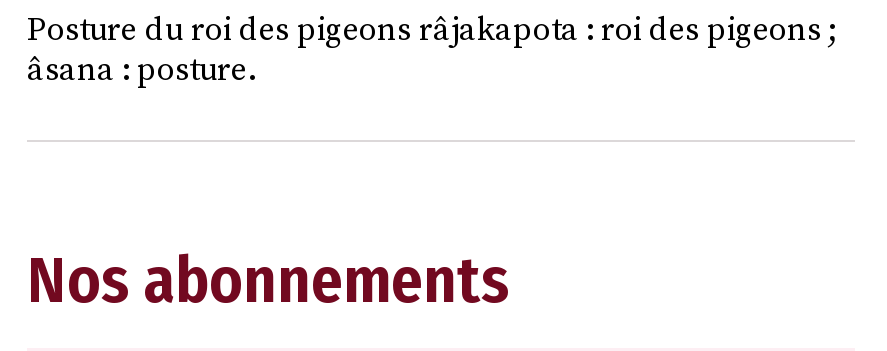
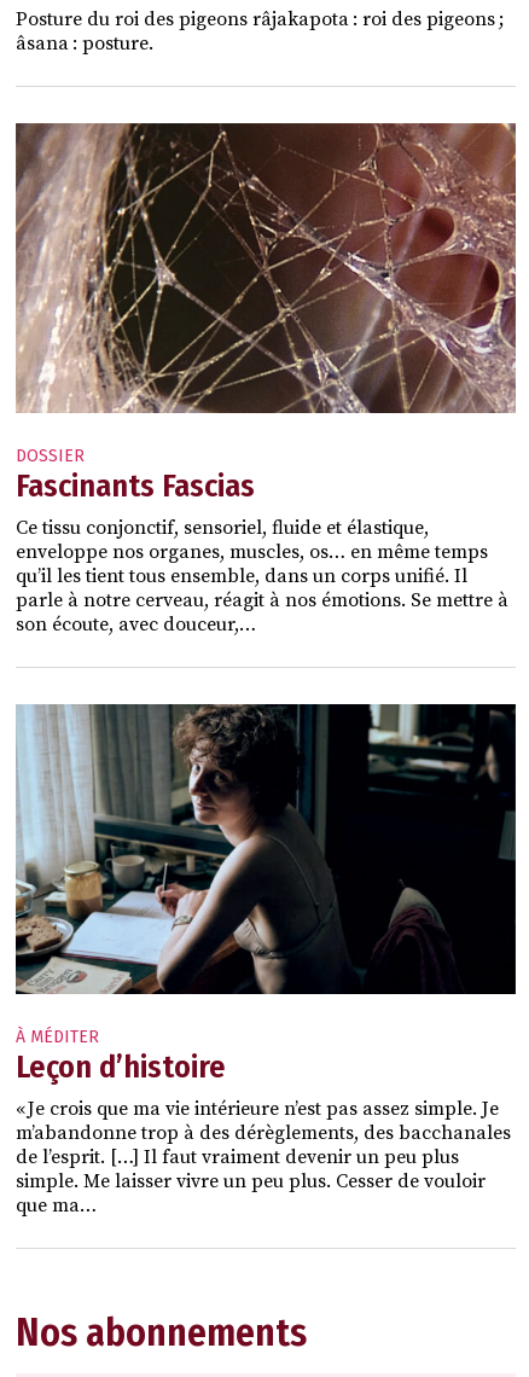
none -> [14,122,517,636] [image] | DOSSIER | Fascinants Fascias | Ce tissu conjonctif, sensoriel, fluide et élastique, | enveloppe nos organes, muscles, os… en même temps | qu’il les tient tous ensemble, dans un corps unifié. Il | parle à notre cerveau, réagit à nos émotions. Se mettre à | son écoute, avec douceur,…
none -> [14,703,517,1217] [image] | À MÉDITER | Leçon d’histoire | « Je crois que ma vie intérieure n’est pas assez simple. Je | m’abandonne trop à des dérèglements, des bacchanales | de l’esprit. […] Il faut vraiment devenir un peu plus | simple. Me laisser vivre un peu plus. Cesser de vouloir | que ma…

